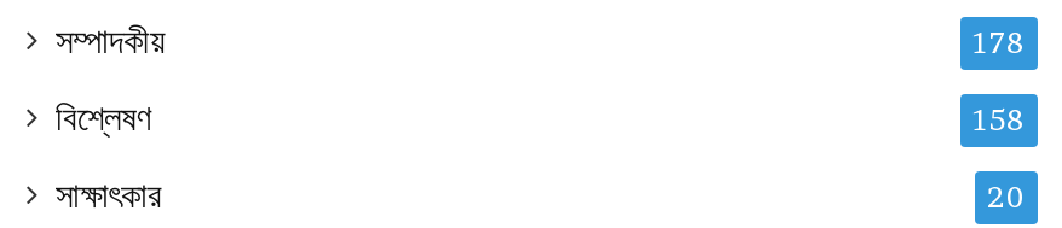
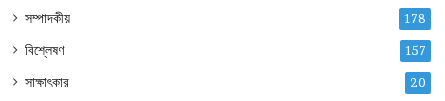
[972,101,1026,138] 158 -> [405,43,426,58] 157

